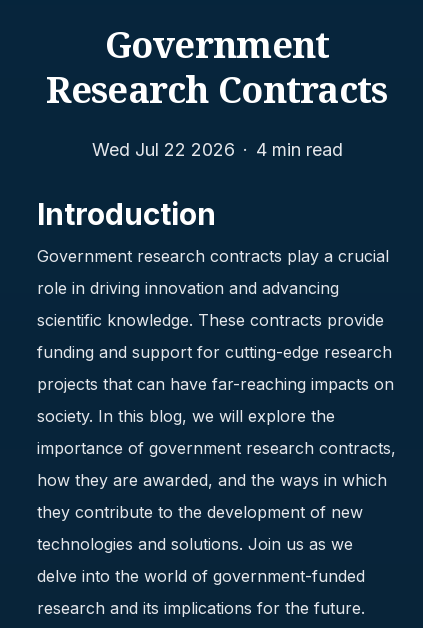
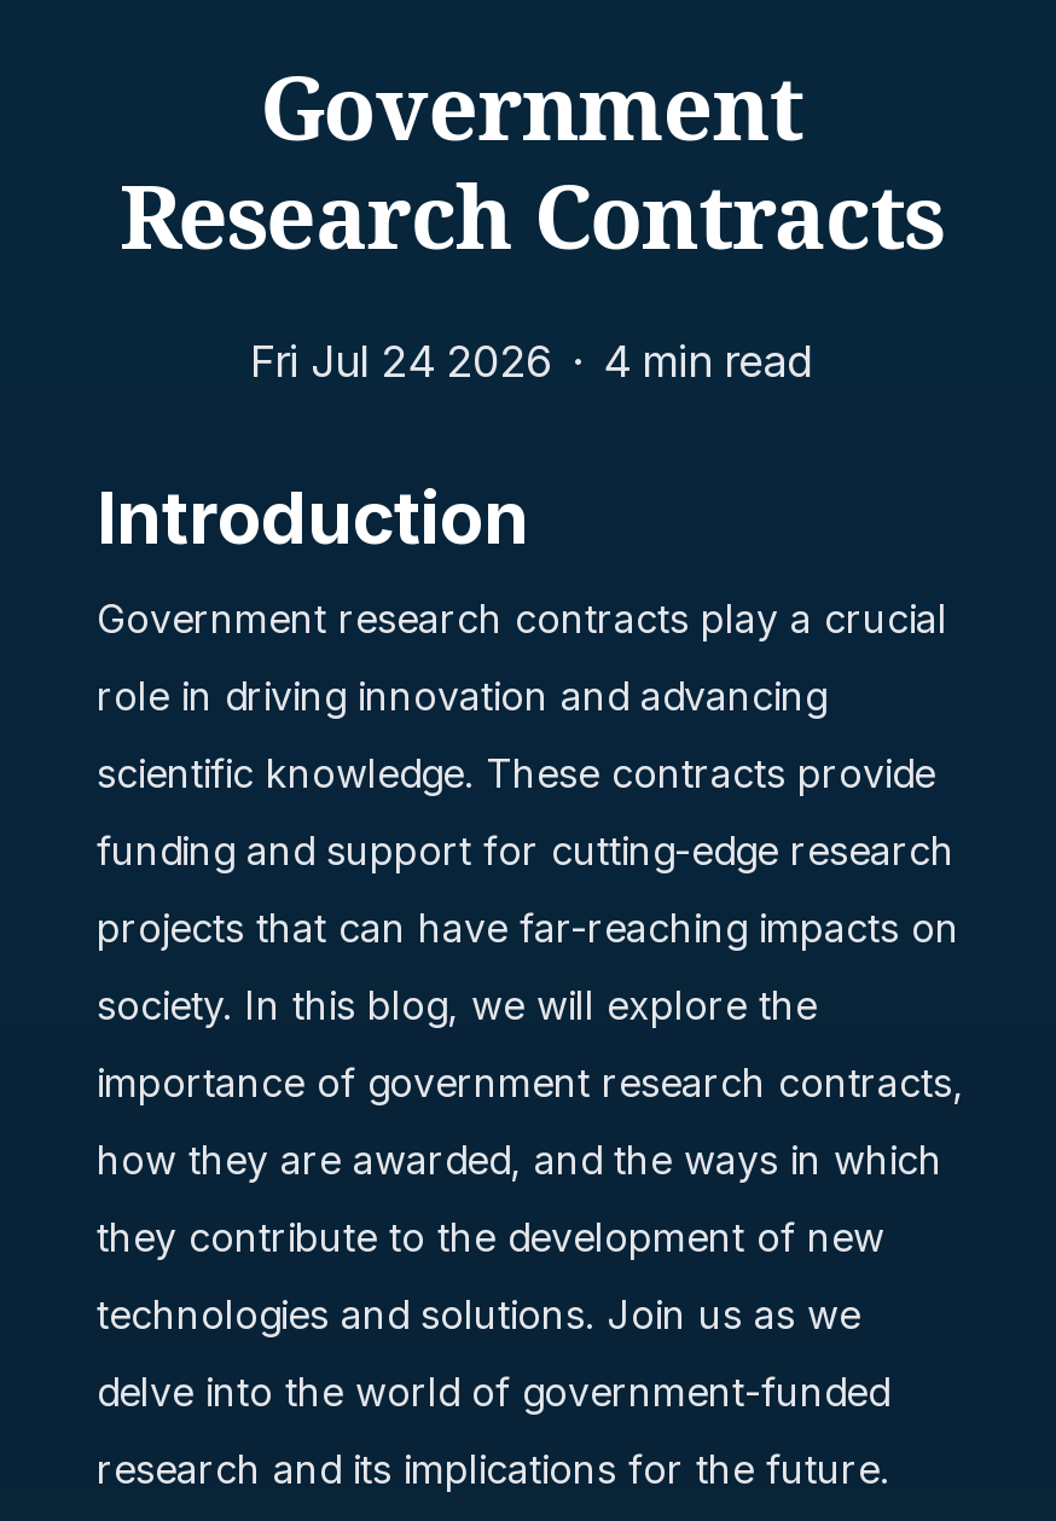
[91,139,342,160] Wed Jul 22 2026 · 4 min read -> [250,336,813,387] Fri Jul 24 2026 · 4 min read

